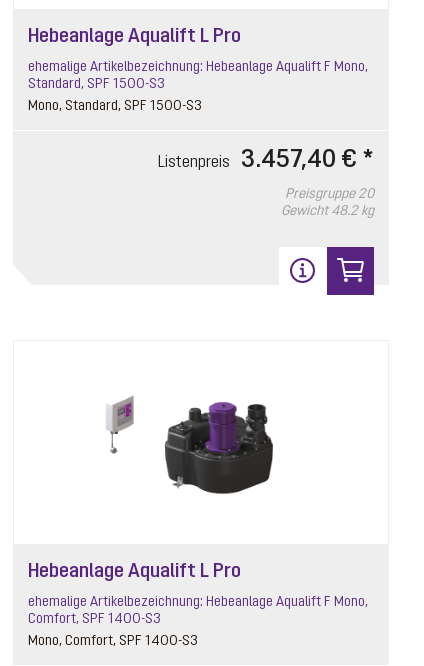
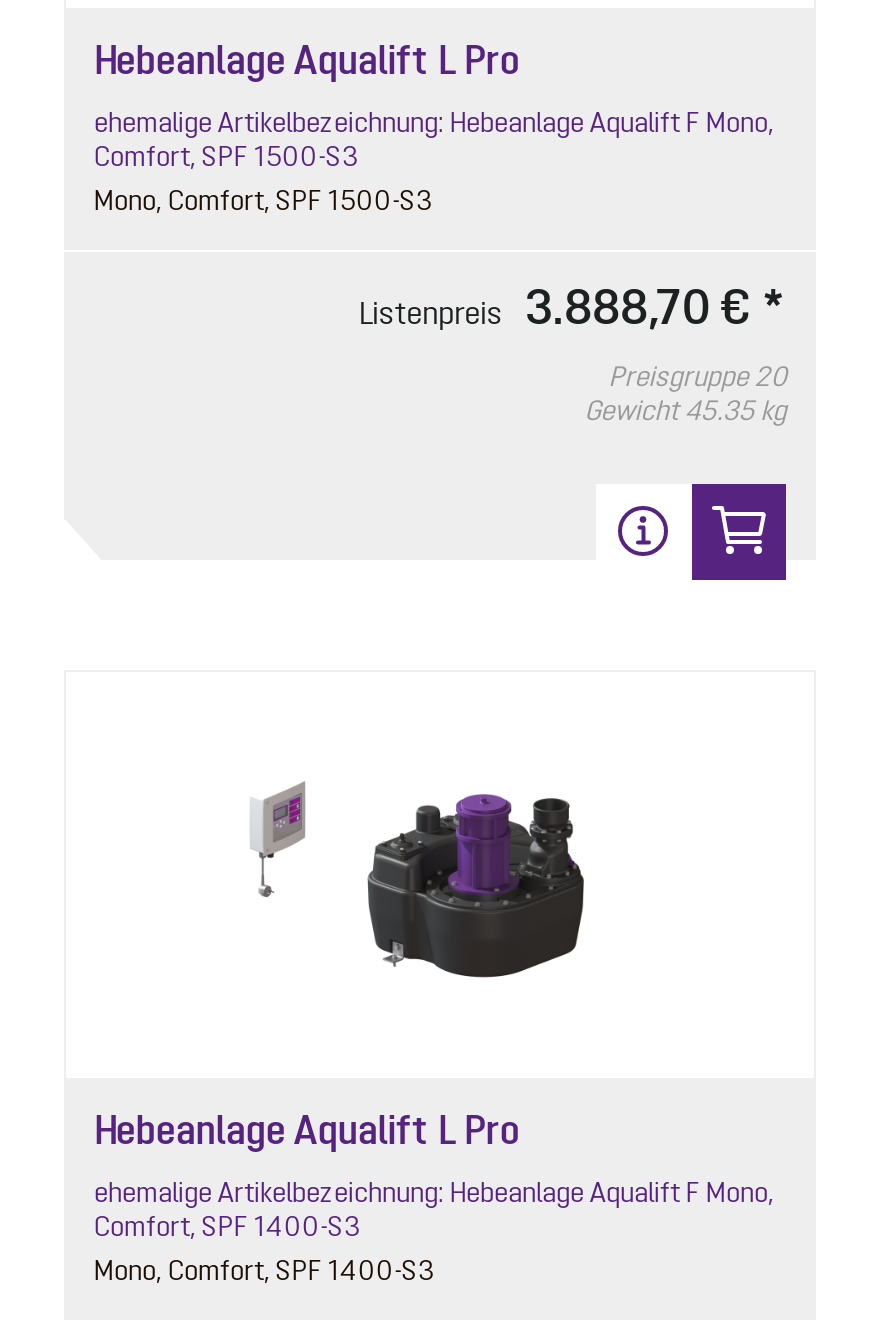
[28,77,165,92] Standard, SPF 1500-S3 -> [94,144,358,174] Comfort, SPF 1500-S3
[28,99,202,114] Mono, Standard, SPF 1500-S3 -> [94,188,432,218] Mono, Comfort, SPF 1500-S3
[158,148,374,173] Listenpreis 3.457,40 € * -> [358,286,786,336] Listenpreis 3.888,70 € *
[281,204,374,219] Gewicht 48.2 kg -> [584,398,786,428] Gewicht 45.35 kg

